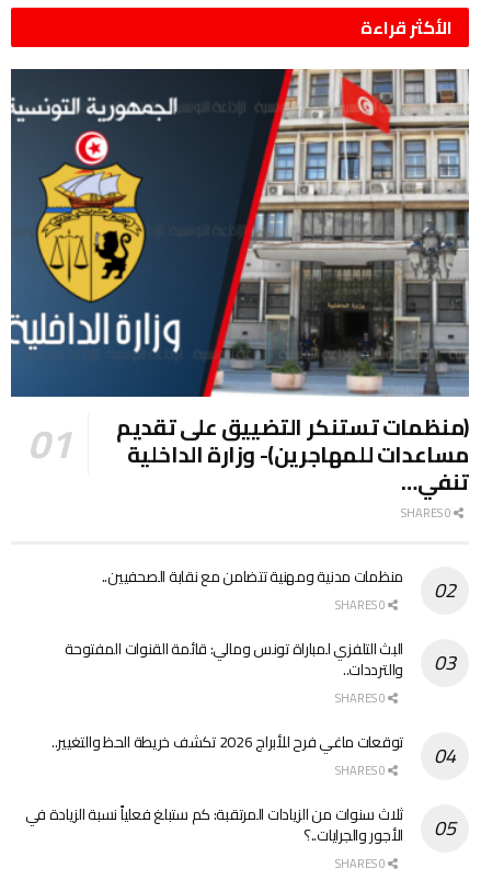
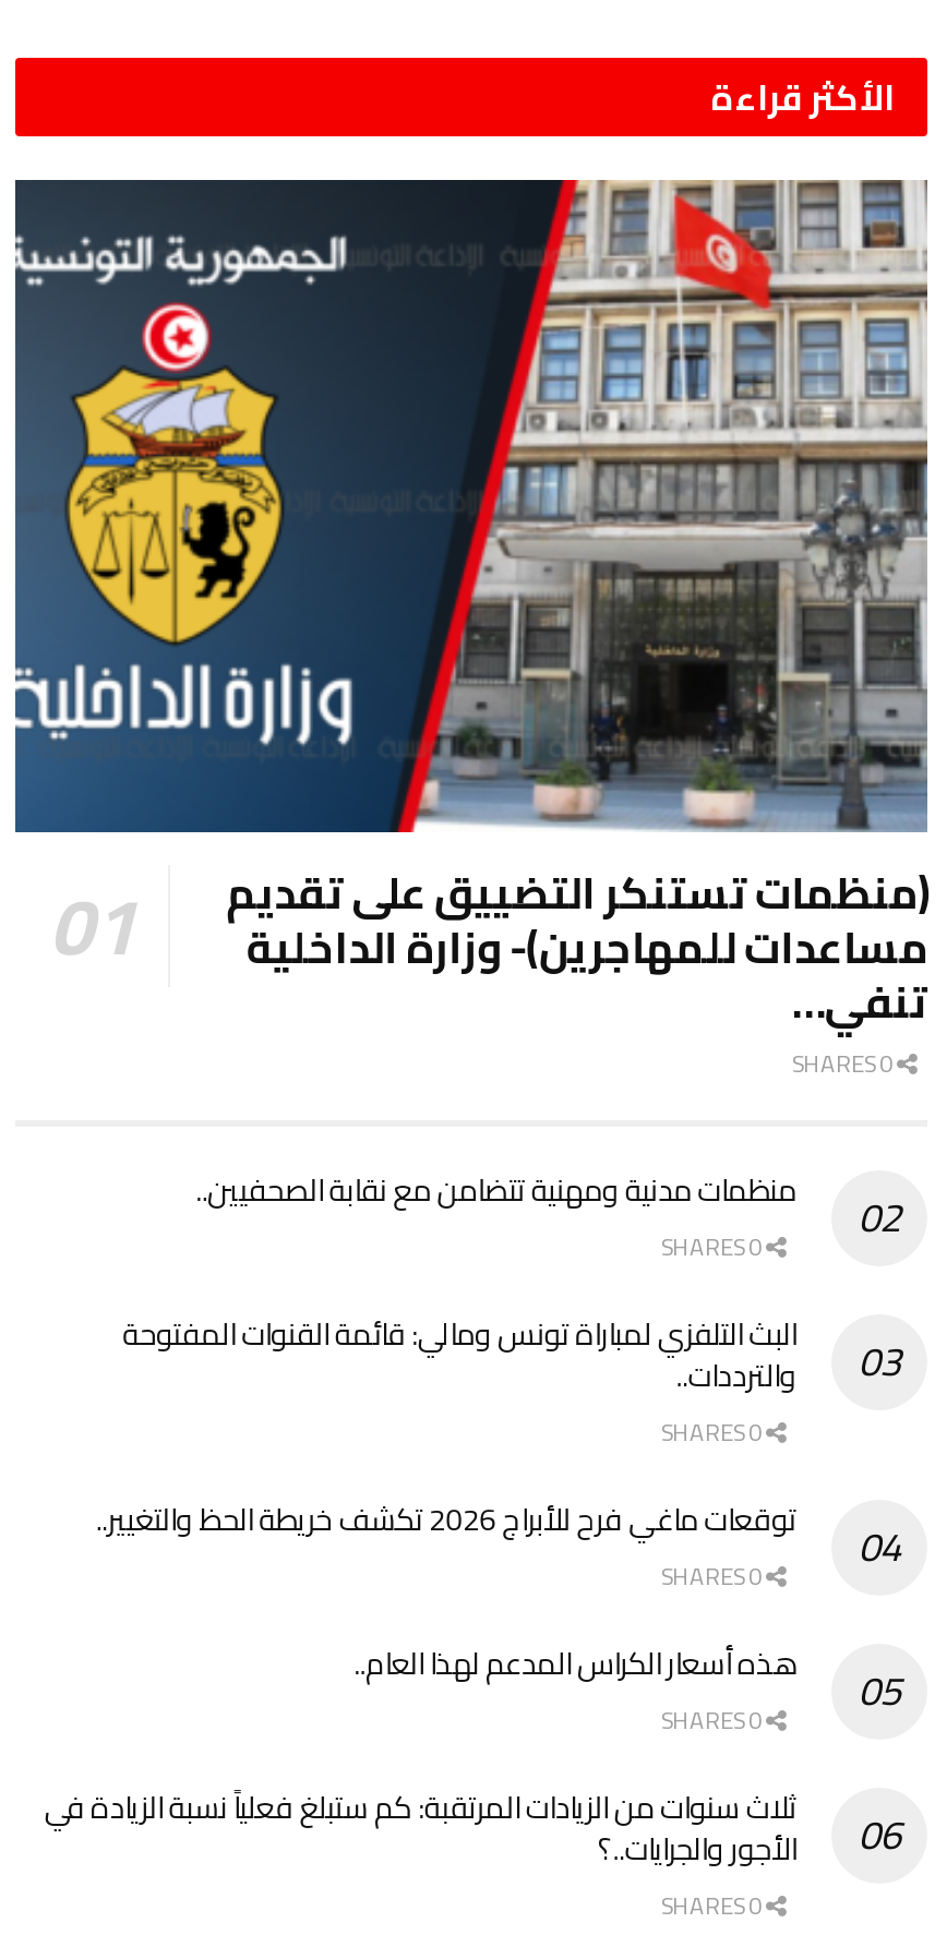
none -> [354,1635,796,1692] هذه أسعار الكراس المدعم لهذا العام..

